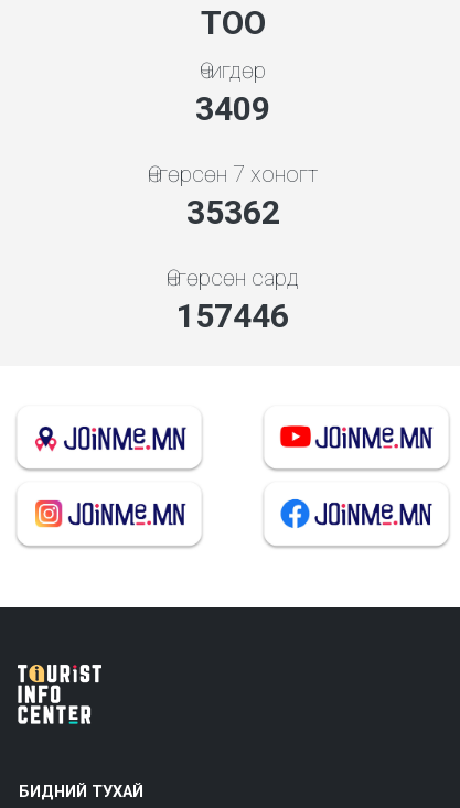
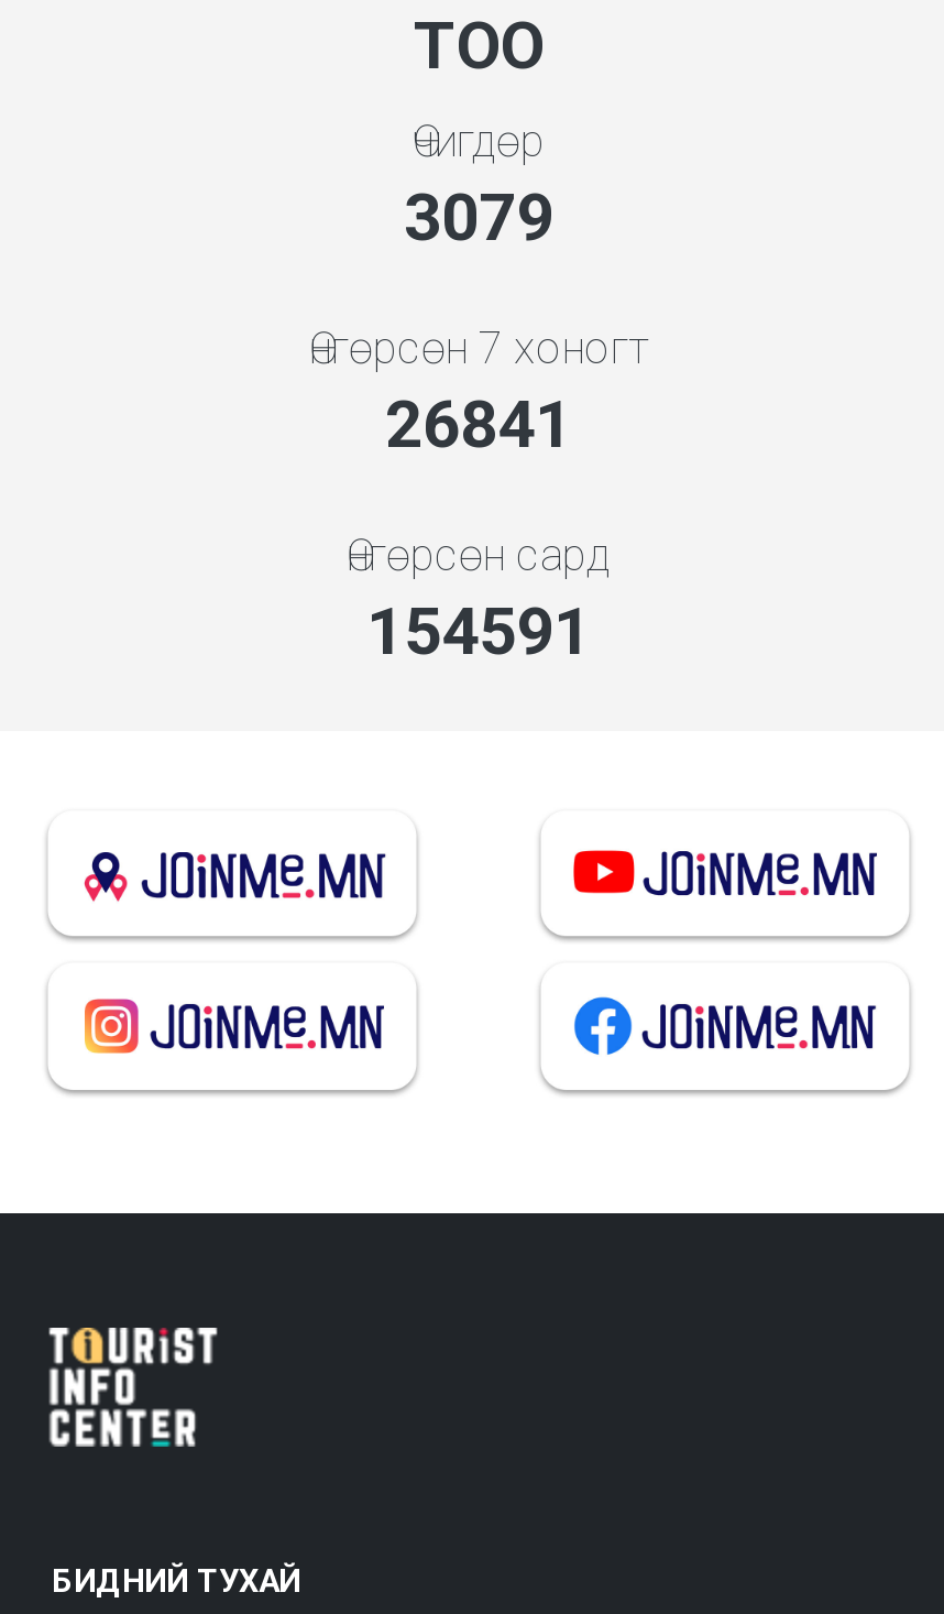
[195,89,270,128] 3409 -> [404,178,553,255] 3079
[186,193,280,231] 35362 -> [385,385,572,462] 26841
[176,297,289,335] 157446 -> [366,592,591,669] 154591

